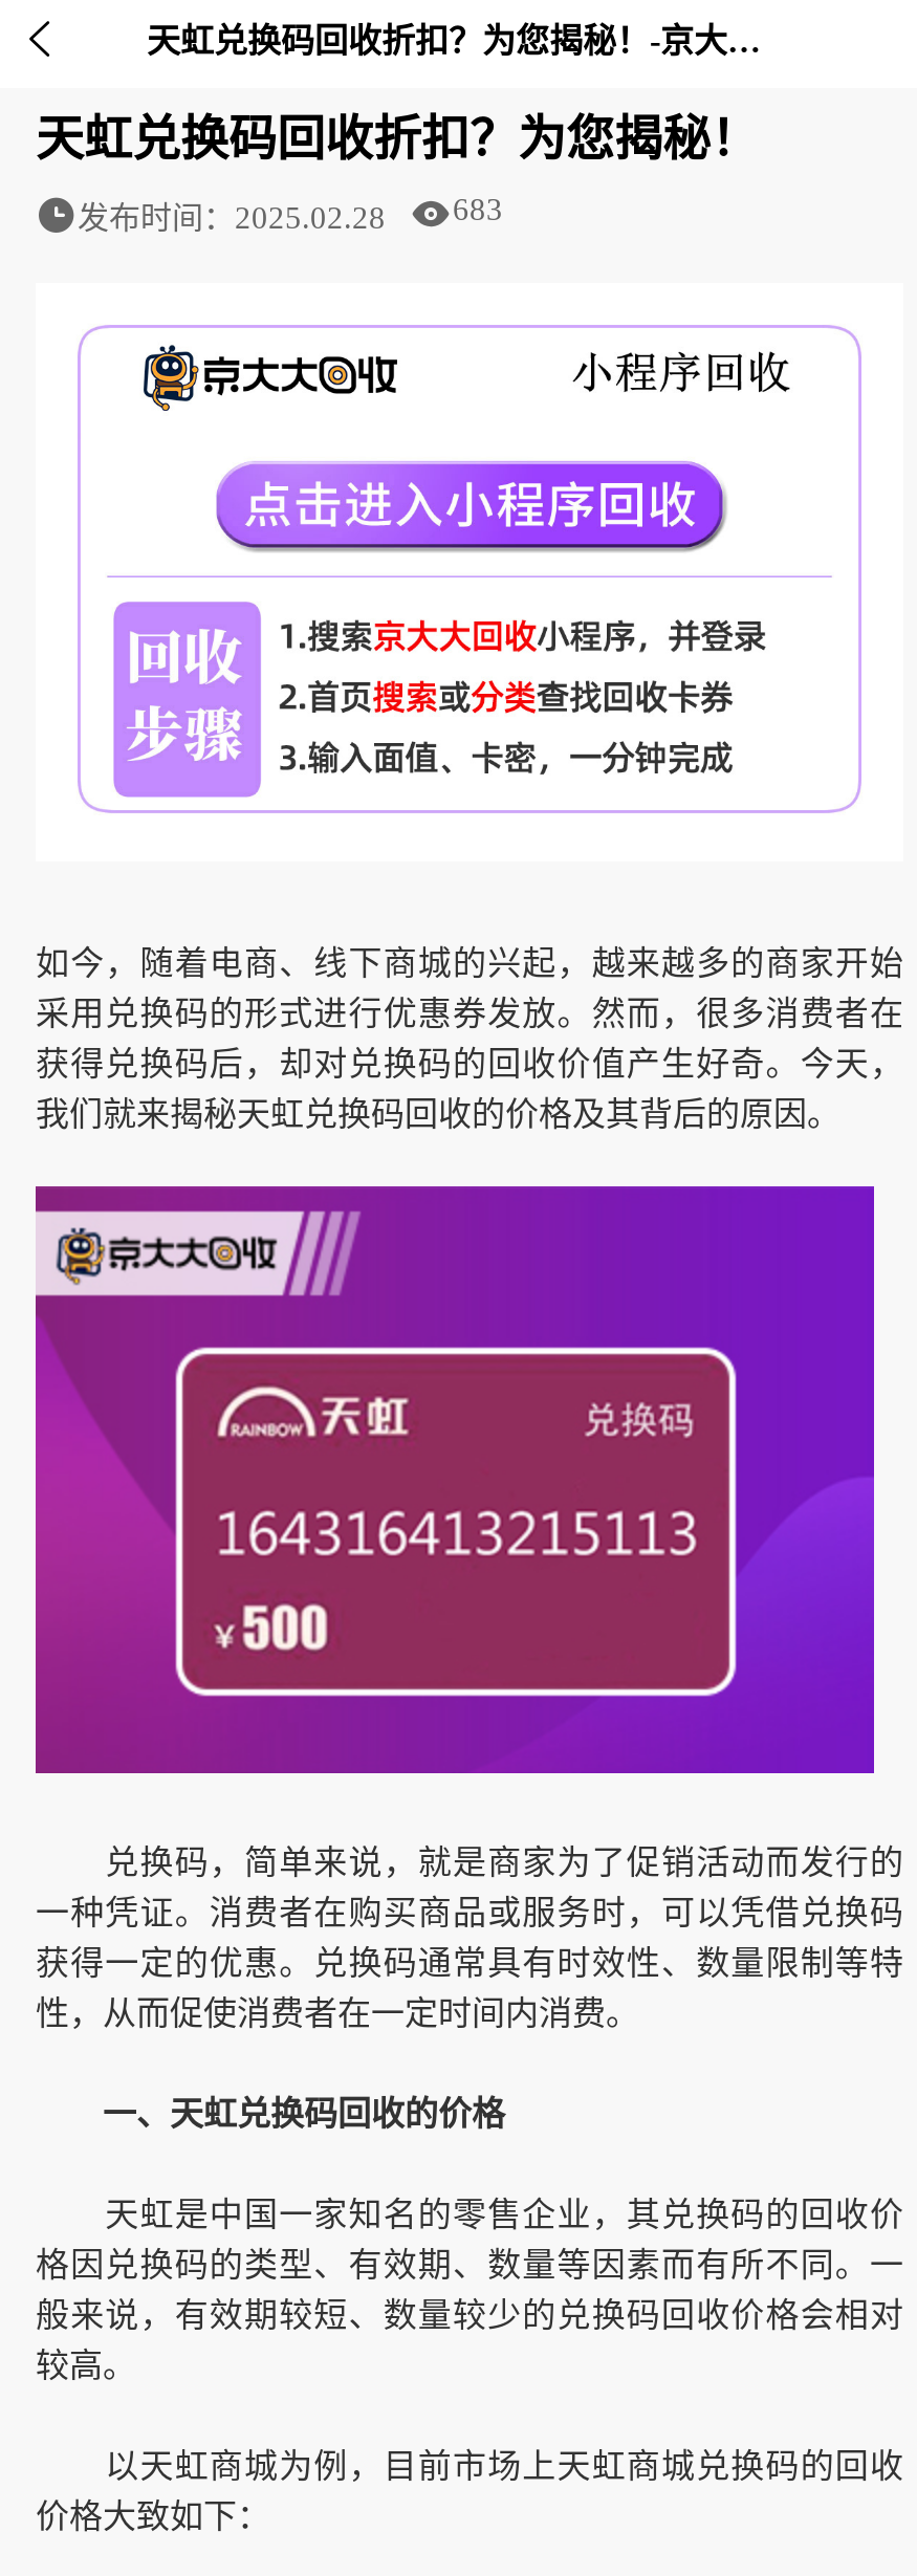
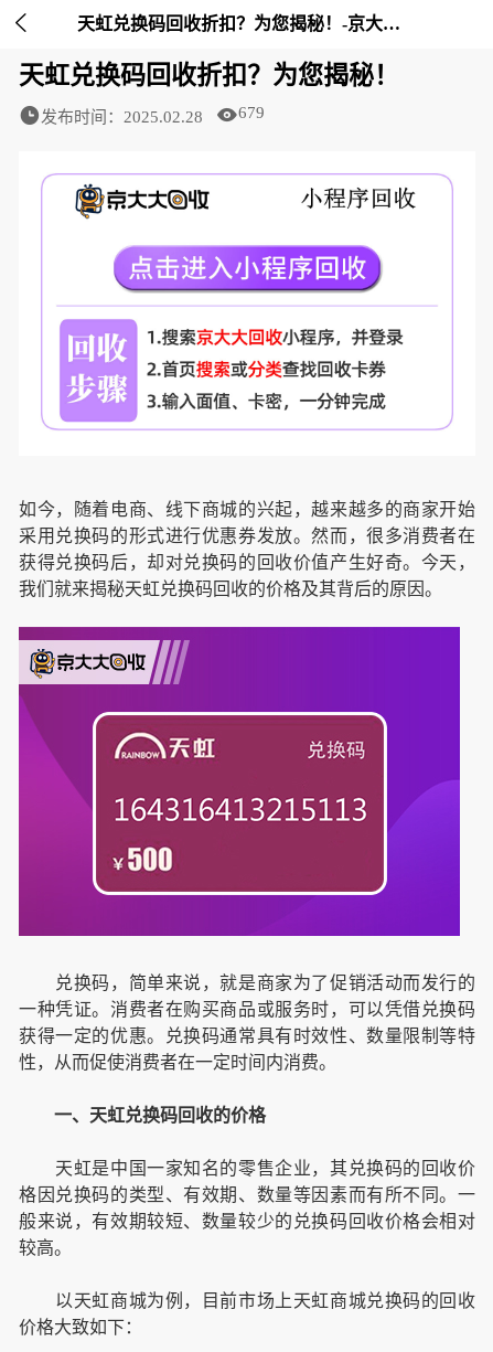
[78,193,503,235] 发布时间：2025.02.28 683 -> [41,104,265,126] 发布时间：2025.02.28 679

